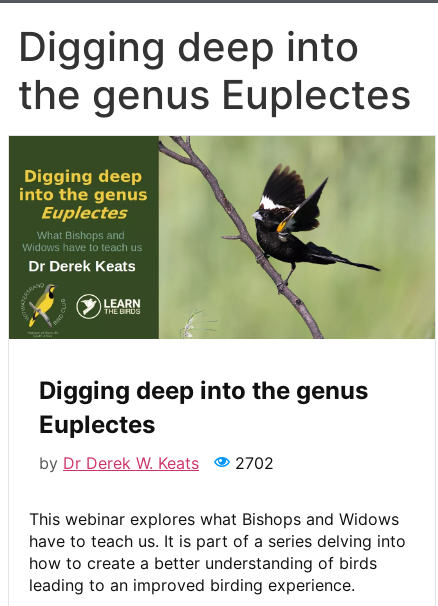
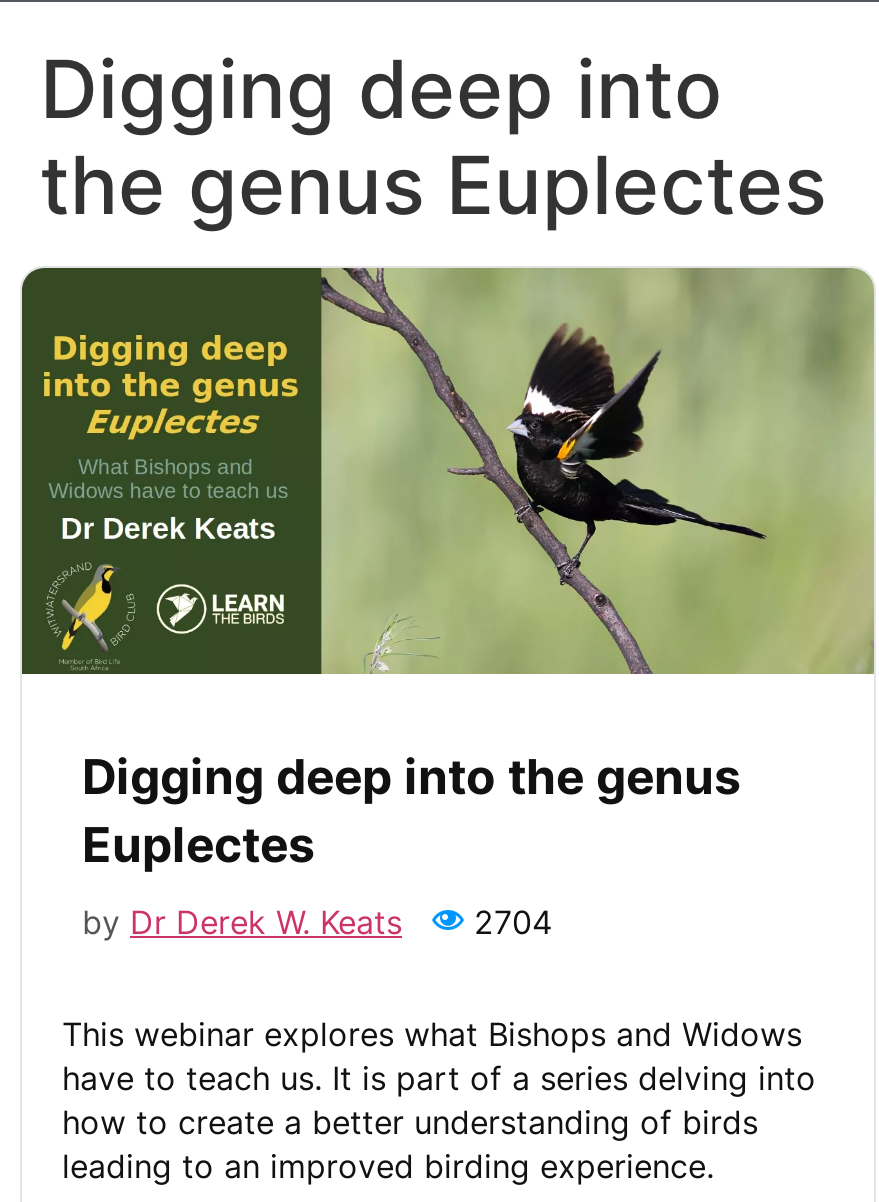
[39,453,274,473] by Dr Derek W. Keats 2702 -> [82,902,552,942] by Dr Derek W. Keats 2704

